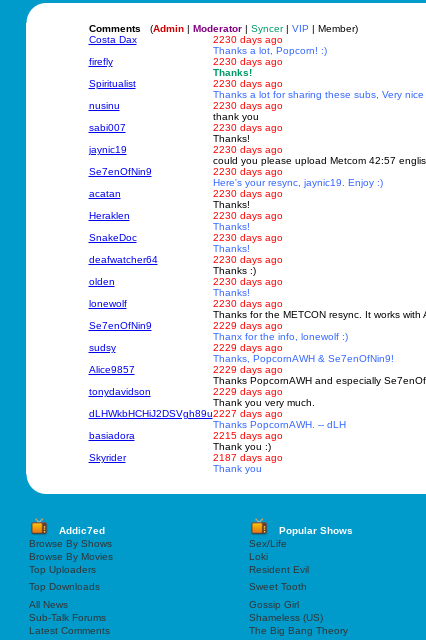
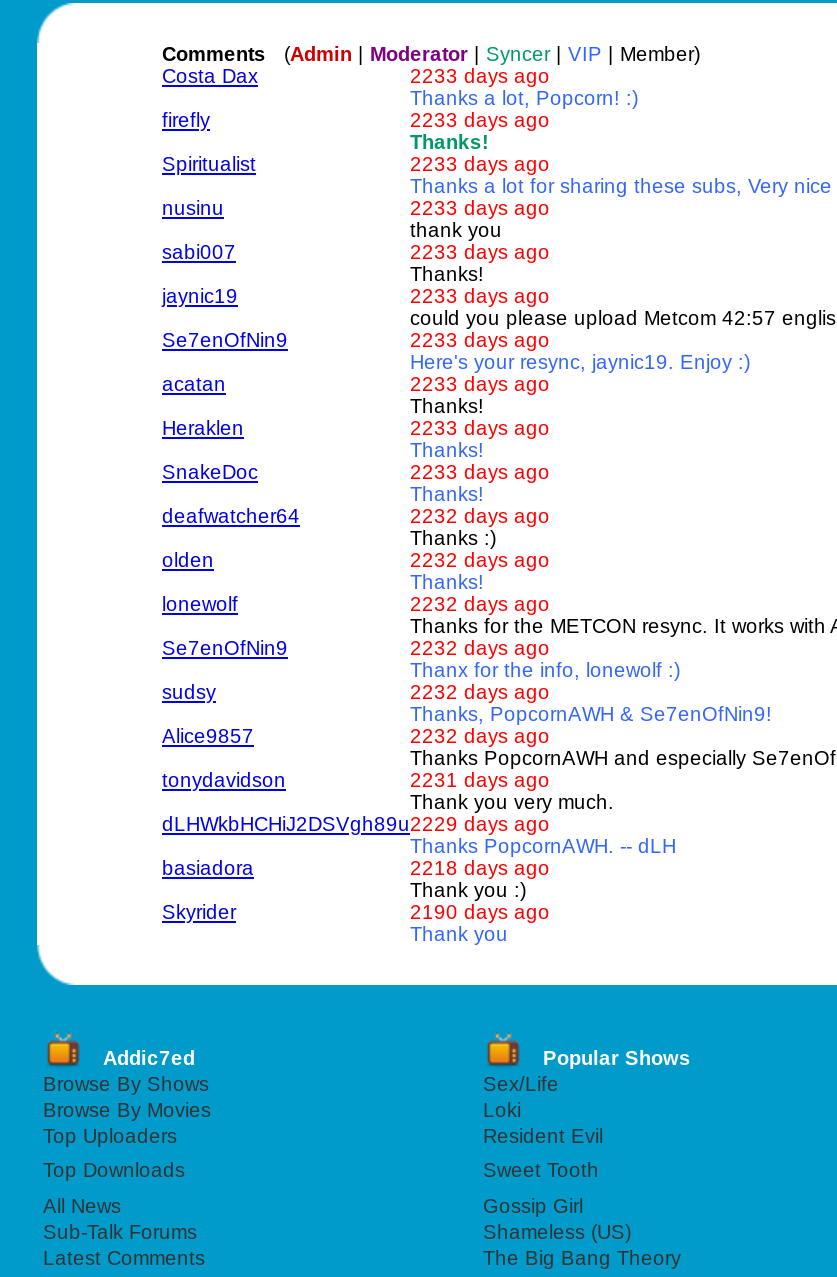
[212,34,282,45] 2230 days ago -> [410,65,550,87] 2233 days ago
[212,56,282,67] 2230 days ago -> [410,109,550,131] 2233 days ago
[212,78,282,89] 2230 days ago -> [410,153,550,175] 2233 days ago
[212,100,282,111] 2230 days ago -> [410,197,550,219] 2233 days ago
[212,122,282,133] 2230 days ago -> [410,241,550,263] 2233 days ago
[212,144,282,155] 2230 days ago -> [410,285,550,307] 2233 days ago
[212,166,282,177] 2230 days ago -> [410,329,550,351] 2233 days ago
[212,188,282,199] 2230 days ago -> [410,373,550,395] 2233 days ago
[212,210,282,221] 2230 days ago -> [410,417,550,439] 2233 days ago
[212,232,282,243] 2230 days ago -> [410,461,550,483] 2233 days ago
[212,254,282,265] 2230 days ago -> [410,505,550,527] 2232 days ago
[212,276,282,287] 2230 days ago -> [410,549,550,571] 2232 days ago
[212,298,282,309] 2230 days ago -> [410,593,550,615] 2232 days ago
[212,320,282,331] 2229 days ago -> [410,637,550,659] 2232 days ago
[212,342,282,353] 2229 days ago -> [410,681,550,703] 2232 days ago
[212,364,282,375] 2229 days ago -> [410,725,550,747] 2232 days ago
[212,386,282,397] 2229 days ago -> [410,769,550,791] 2231 days ago
[88,408,282,419] dLHWkbHCHiJ2DSVgh89u2227 days ago -> [162,813,550,835] dLHWkbHCHiJ2DSVgh89u2229 days ago
[212,430,282,441] 2215 days ago -> [410,857,550,879] 2218 days ago
[212,452,282,463] 2187 days ago -> [410,901,550,923] 2190 days ago

